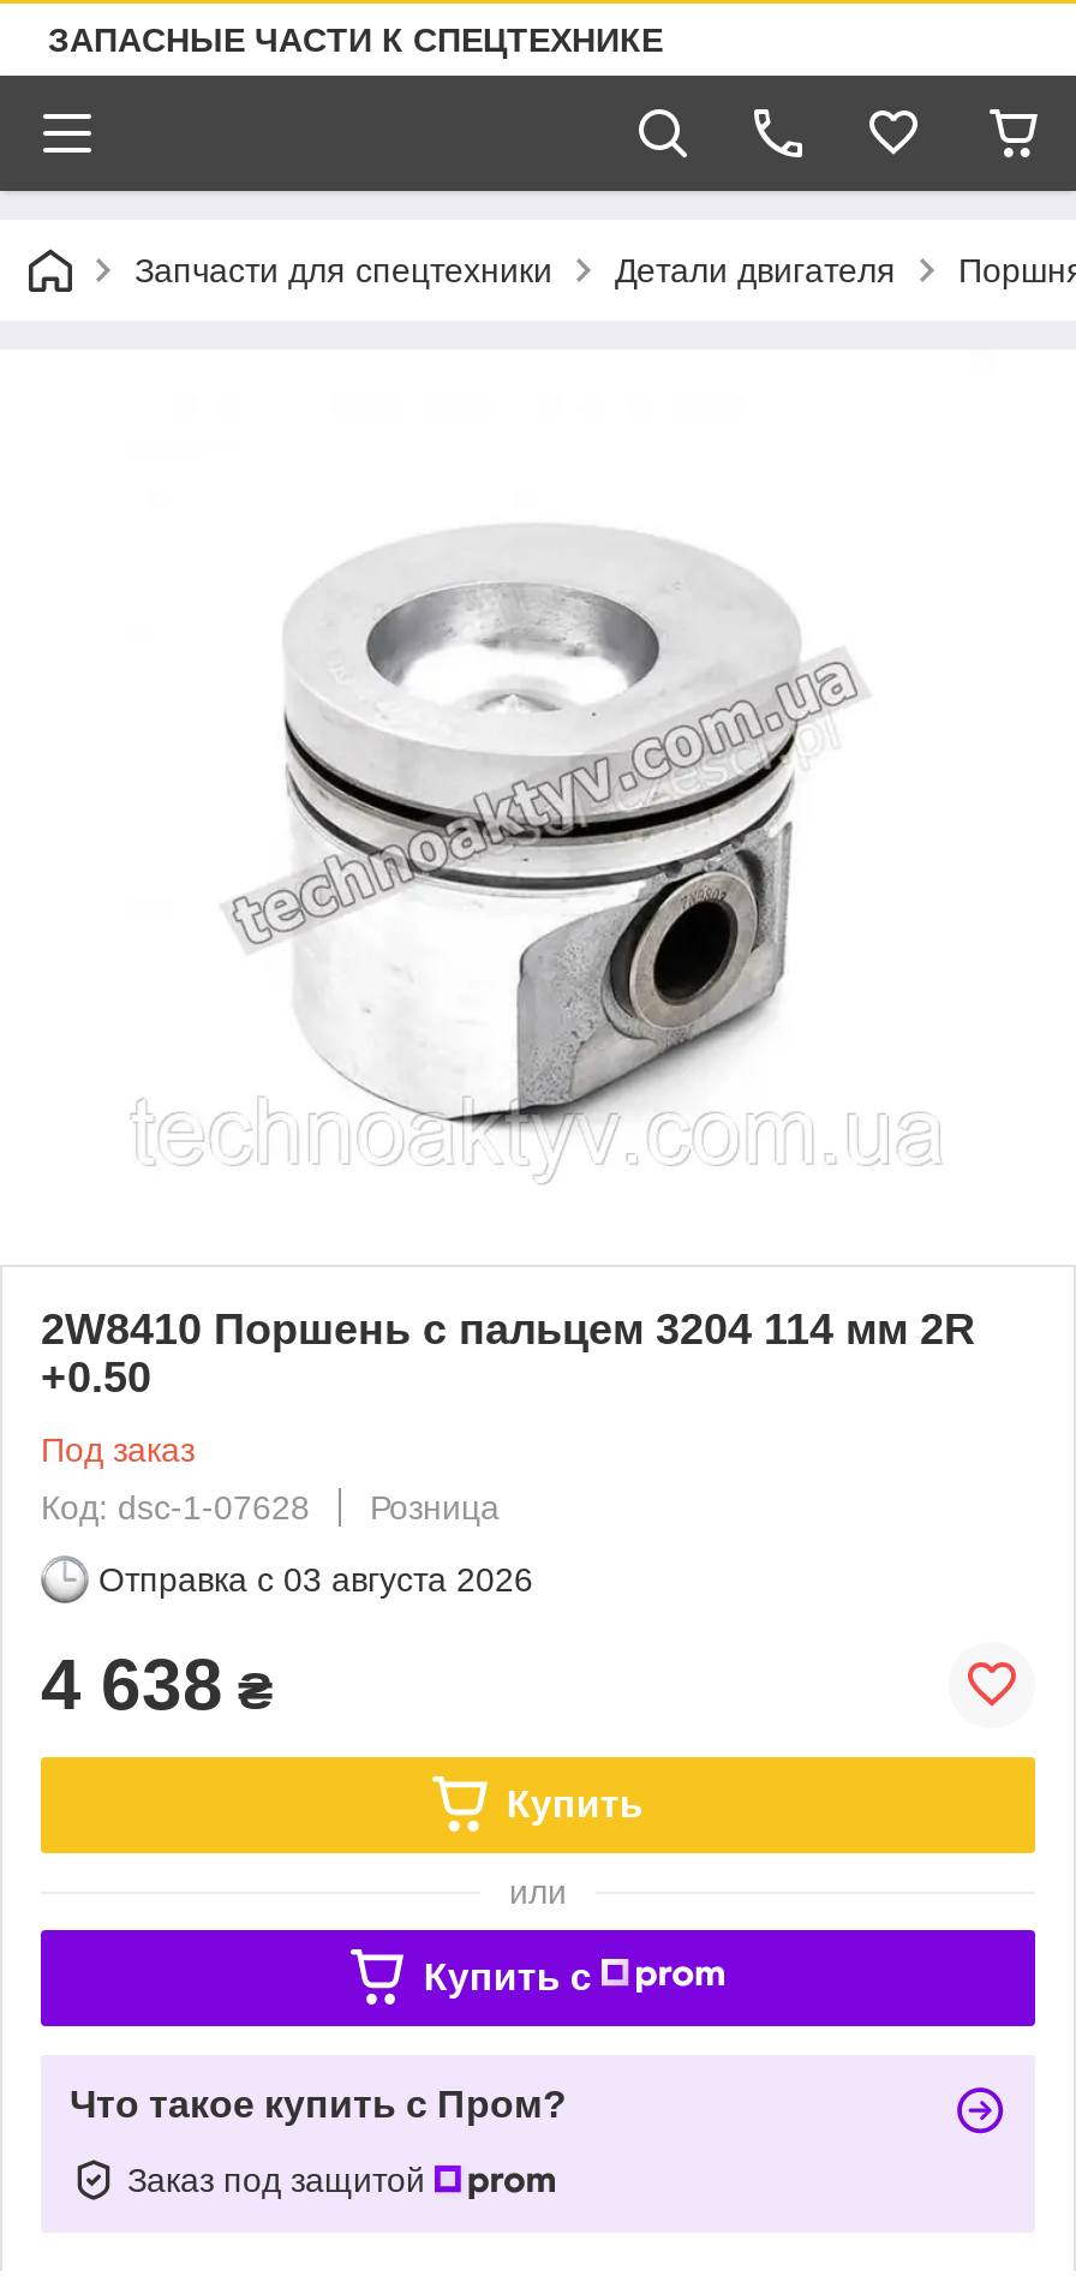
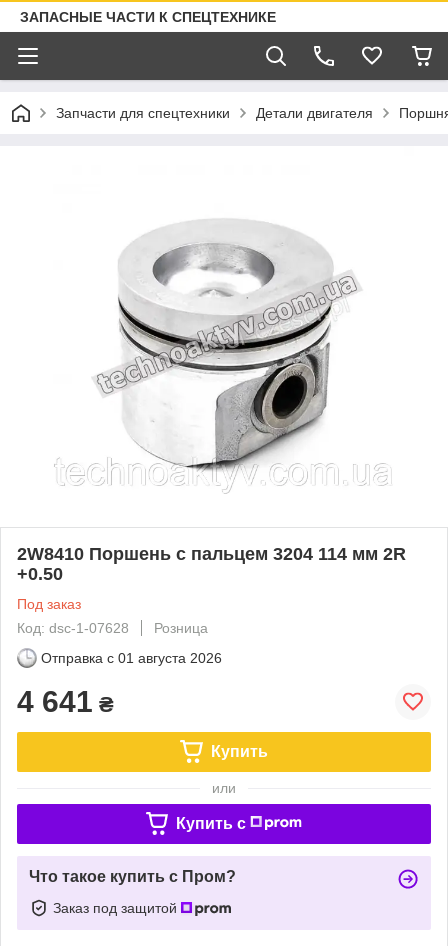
[98,1560,533,1598] Отправка с 03 августа 2026 -> [41,650,222,666] Отправка с 01 августа 2026
[41,1644,274,1723] 4 638 ₴ -> [17,685,114,718] 4 641 ₴

